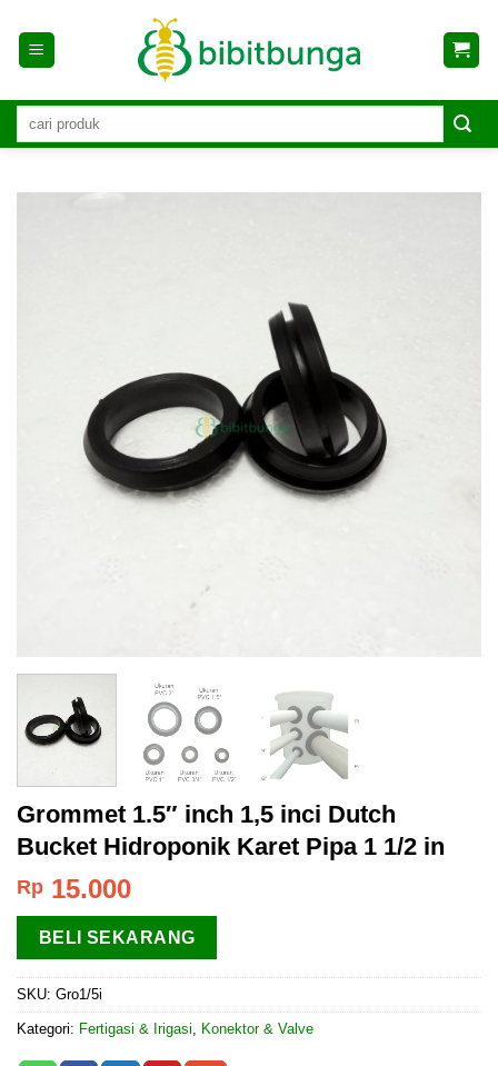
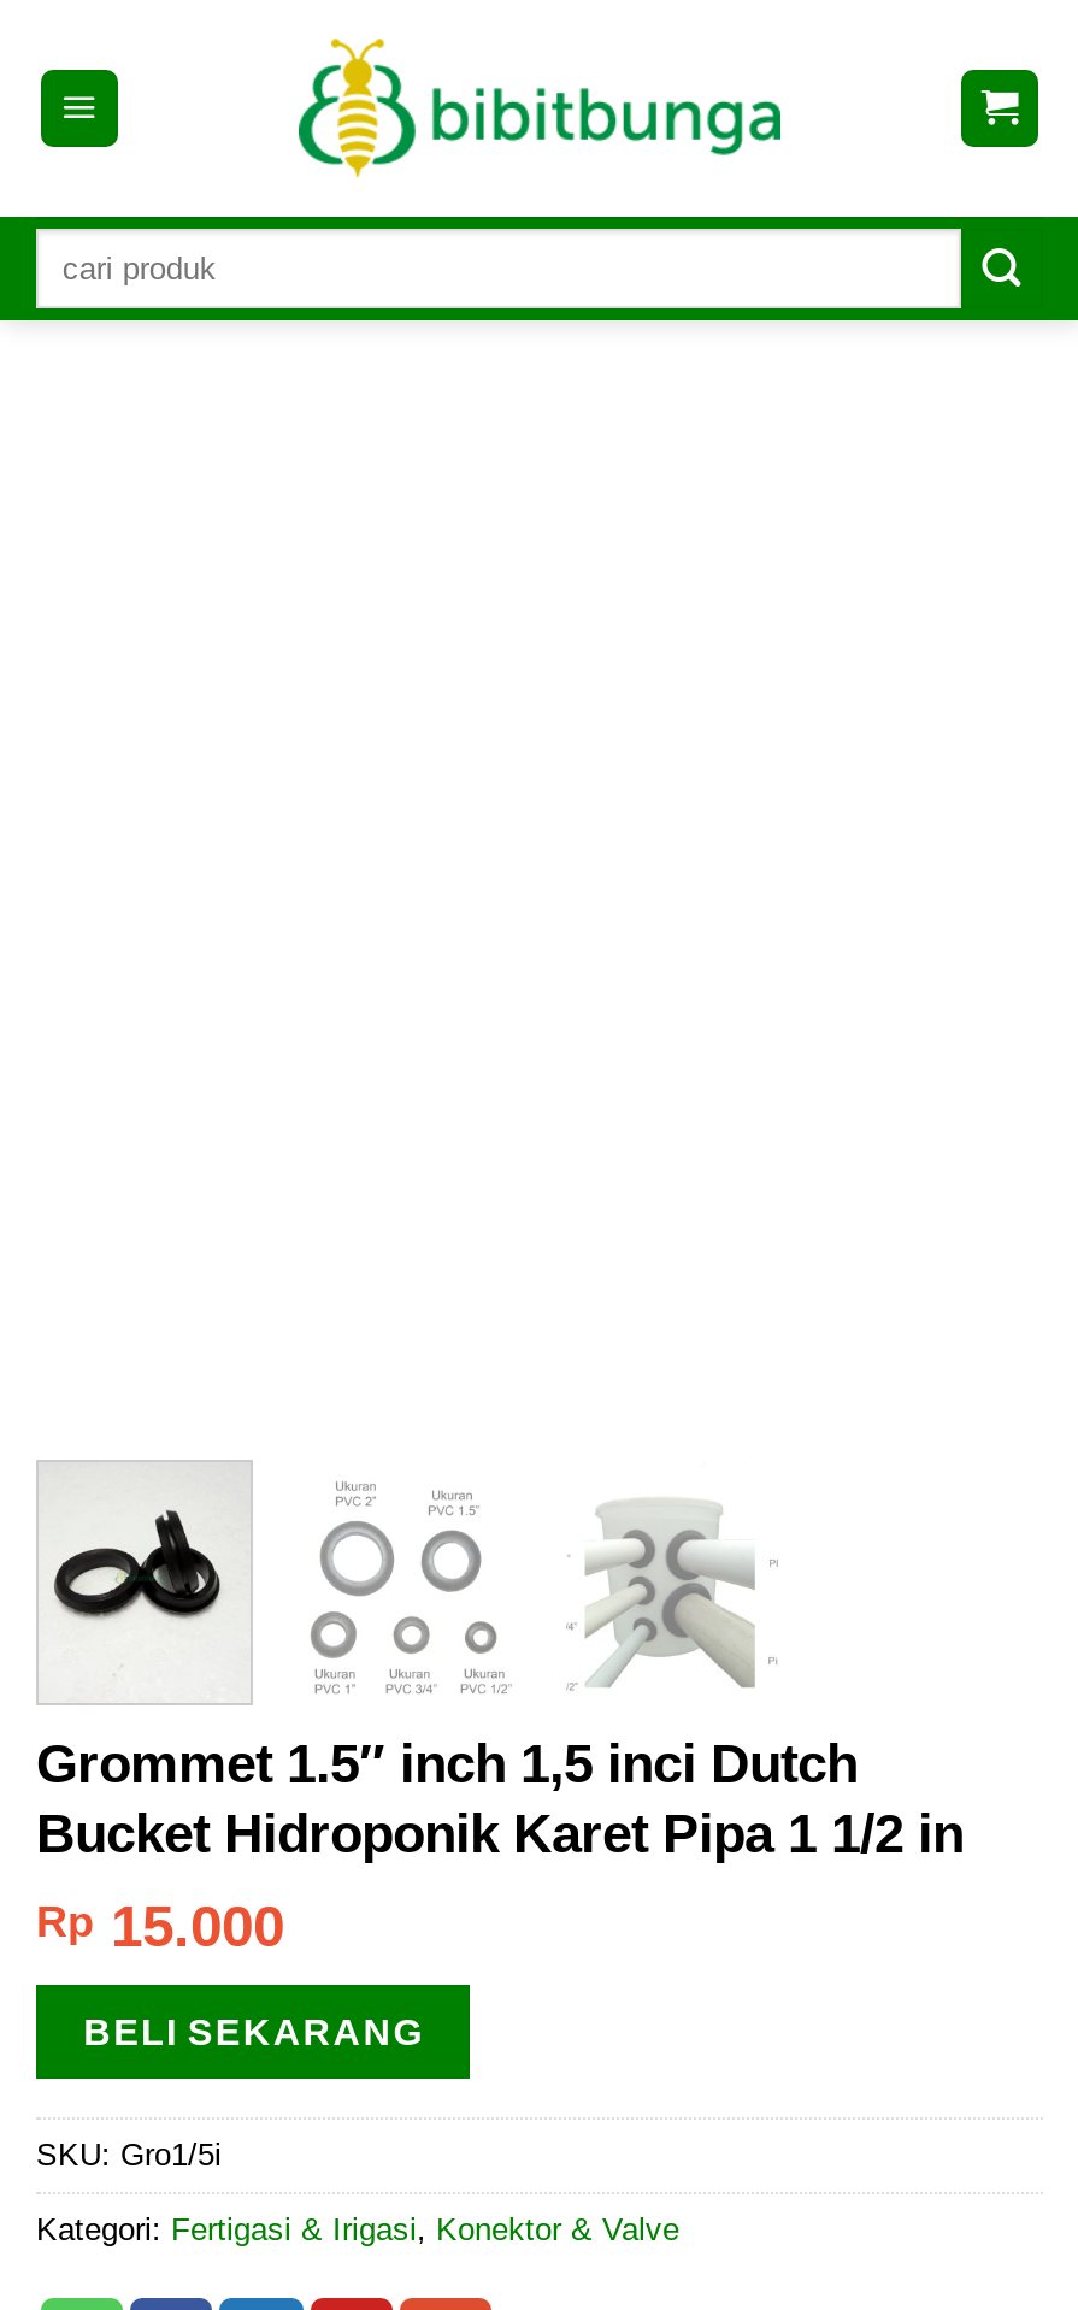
[18,192,481,518] [image] -> none

